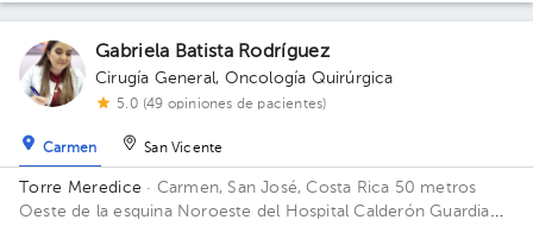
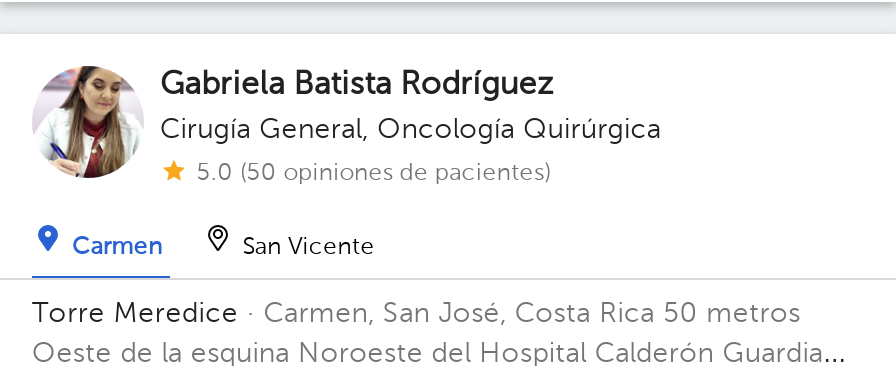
[117,98,326,112] 5.0 (49 opiniones de pacientes) -> [196,162,551,186] 5.0 (50 opiniones de pacientes)

